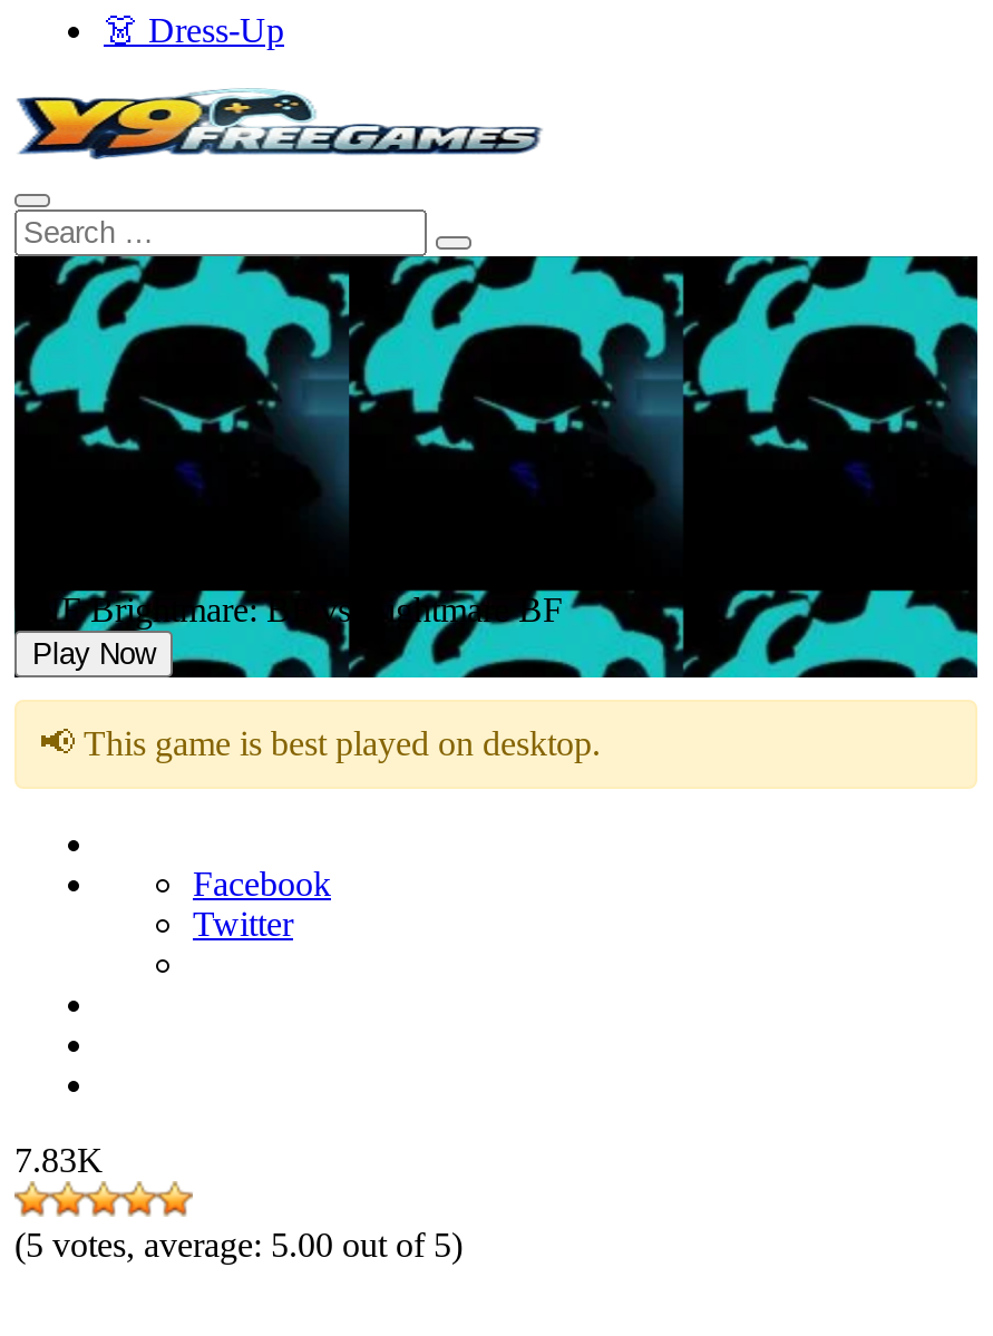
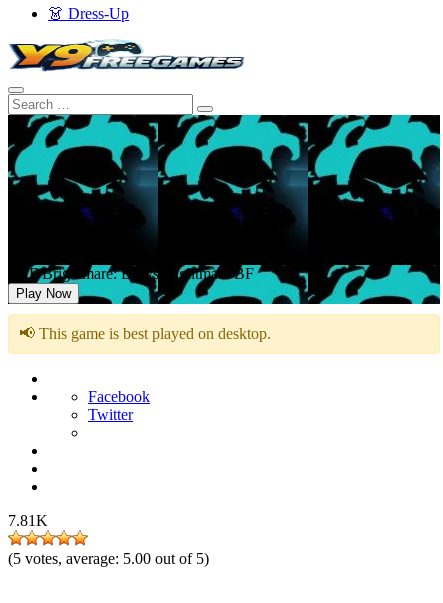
[14,1141,104,1179] 7.83K -> [8,512,48,529] 7.81K

